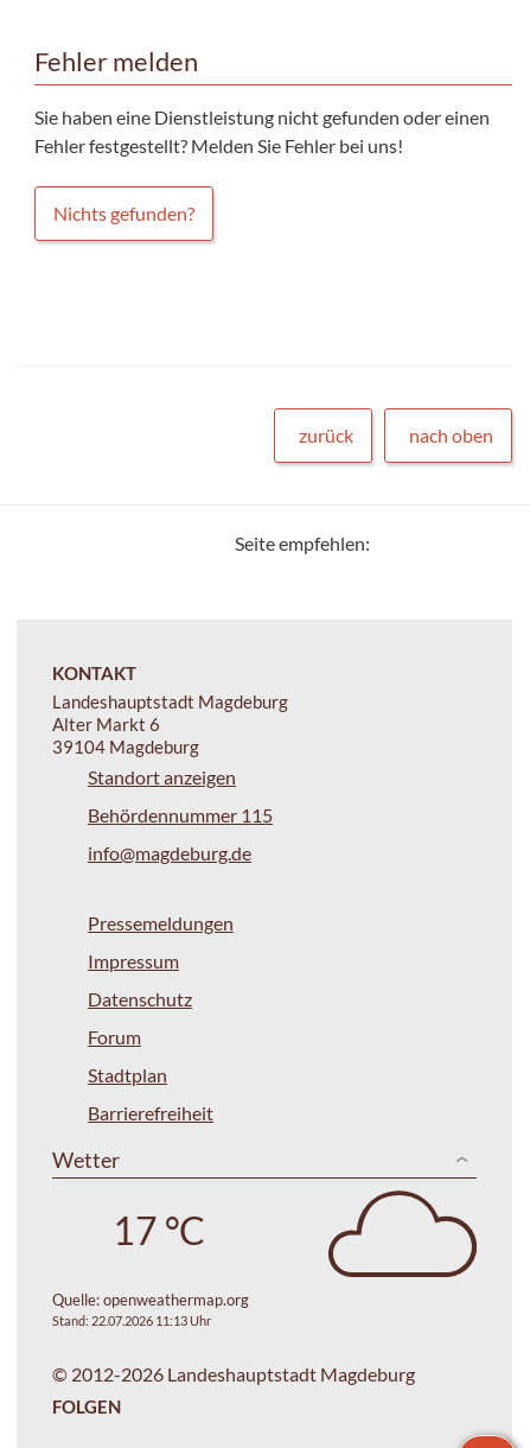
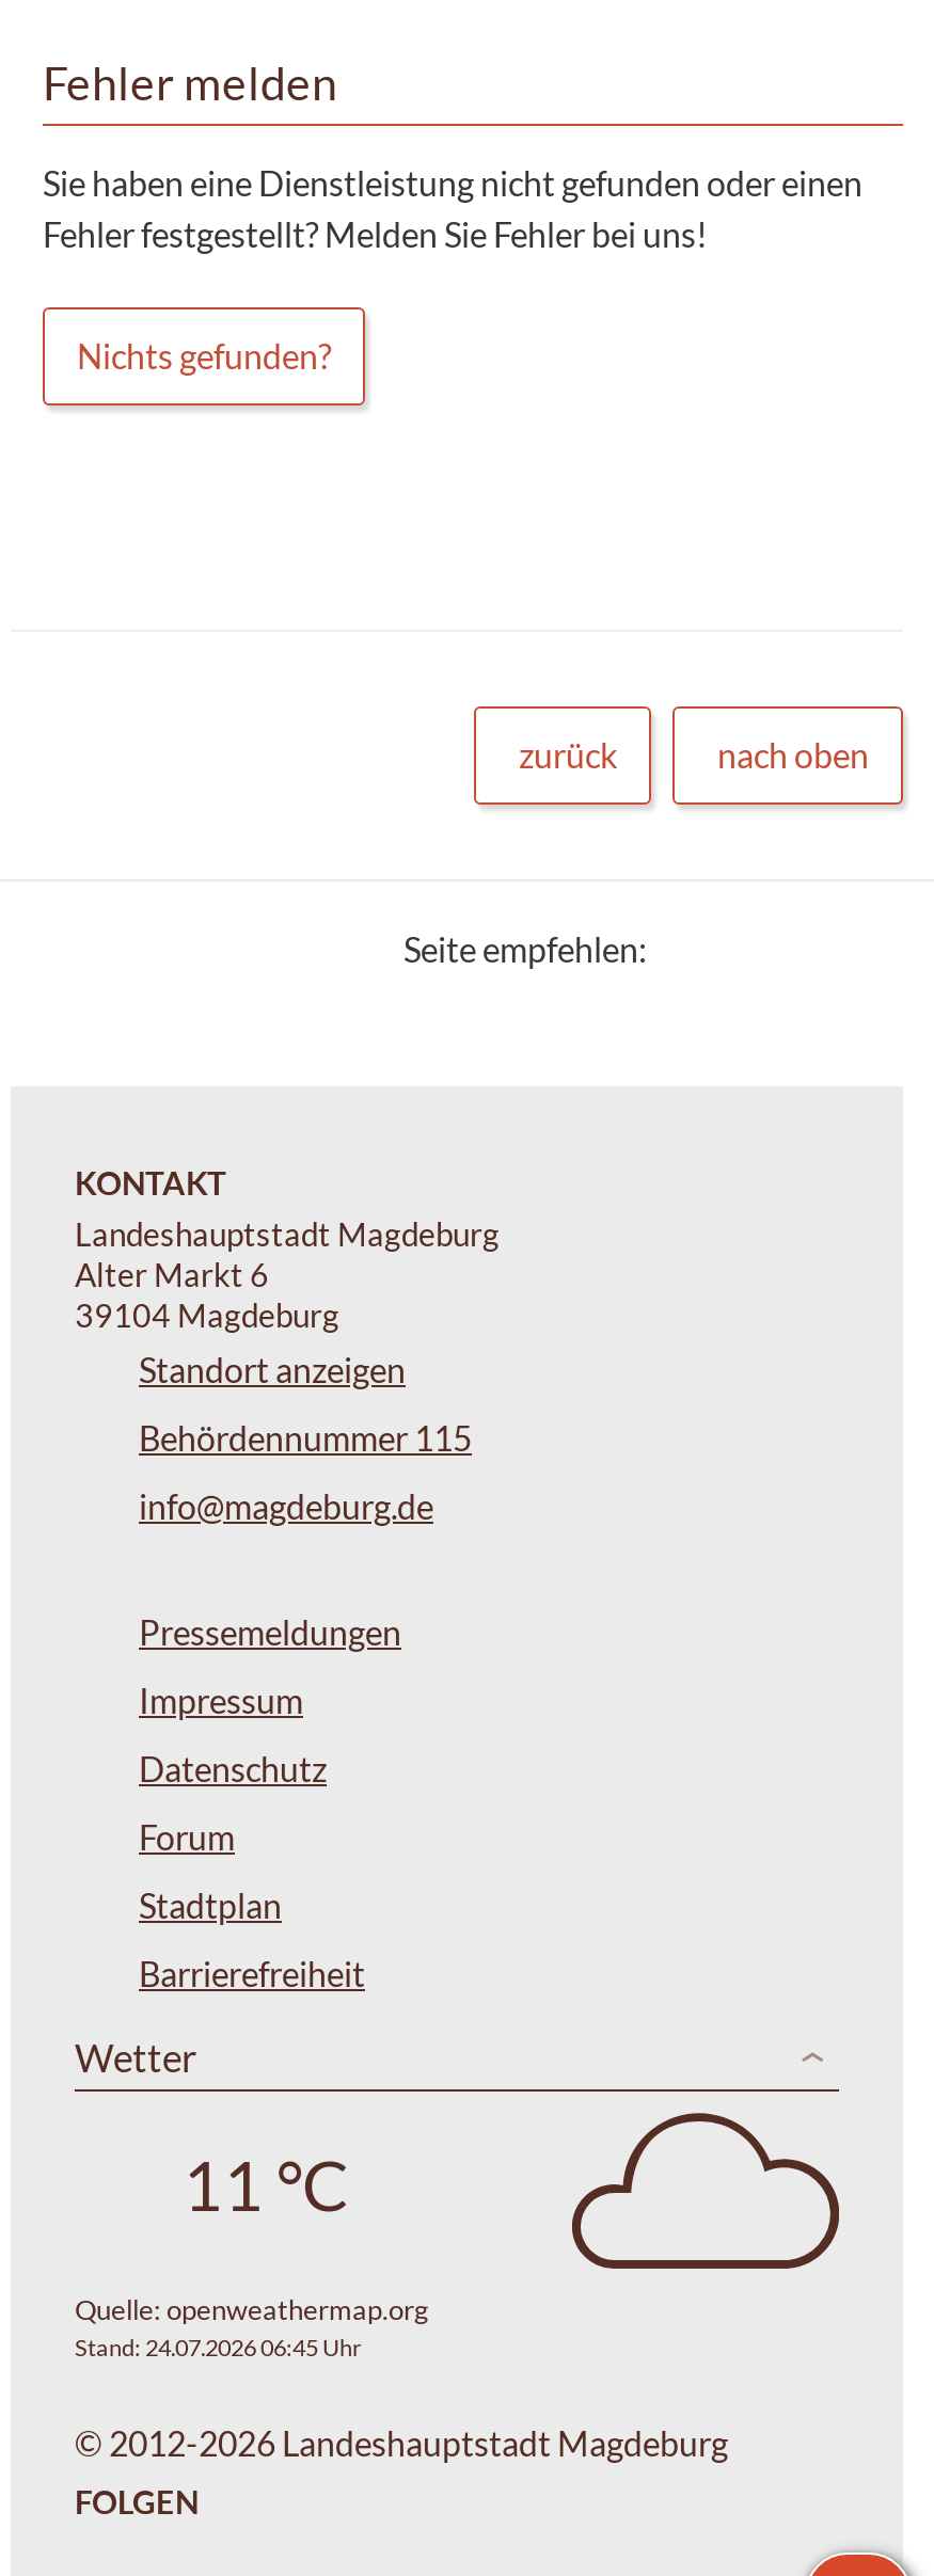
[112,1206,205,1253] 17 °C -> [183,2142,349,2225] 11 °C
[52,1313,211,1328] Stand: 22.07.2026 11:13 Uhr -> [75,2333,361,2361] Stand: 24.07.2026 06:45 Uhr

